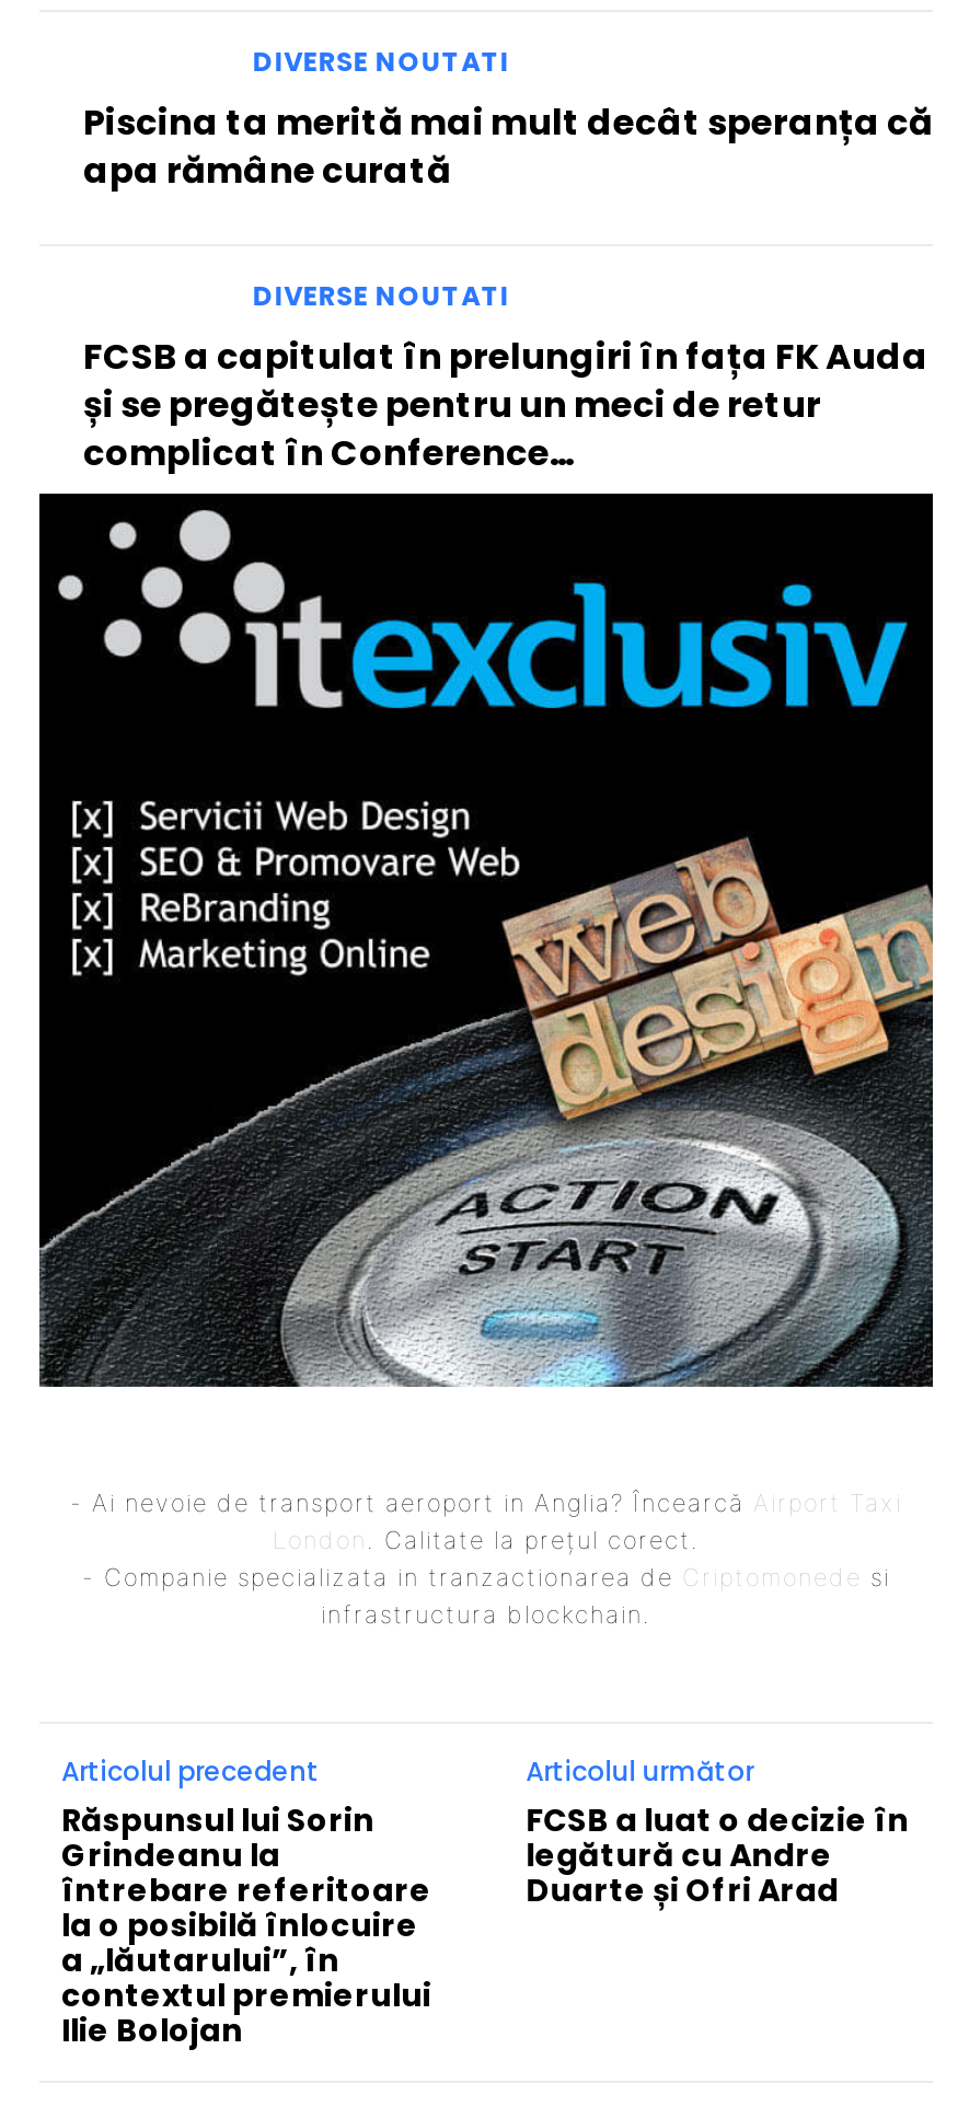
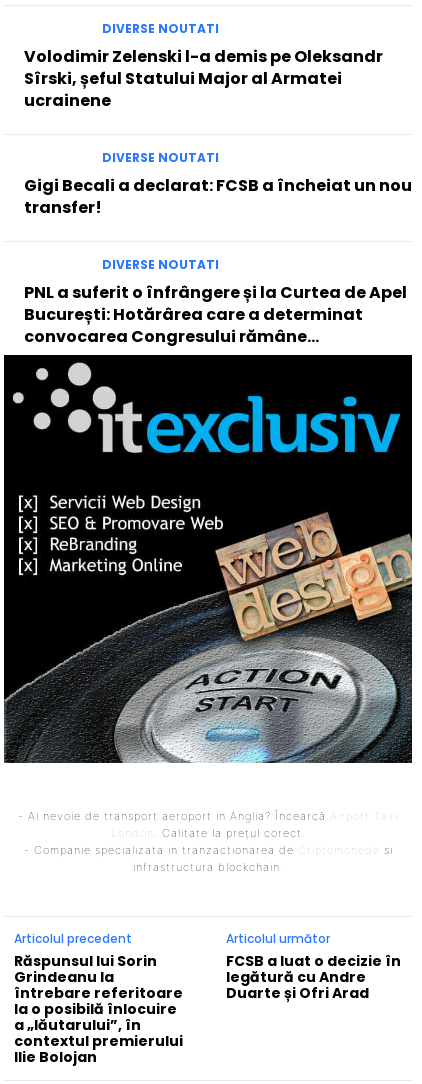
[83,98,933,196] Piscina ta merită mai mult decât speranța că | apa rămâne curată -> [24,45,383,112] Volodimir Zelenski l-a demis pe Oleksandr | Sîrski, șeful Statului Major al Armatei | ucrainene
[83,332,928,479] FCSB a capitulat în prelungiri în fața FK Auda | și se pregătește pentru un meci de retur | complicat în Conference… -> [24,174,412,348] Gigi Becali a declarat: FCSB a încheiat un nou | transfer! | DIVERSE NOUTATI | PNL a suferit o înfrângere și la Curtea de Apel | București: Hotărârea care a determinat | convocarea Congresului rămâne…

